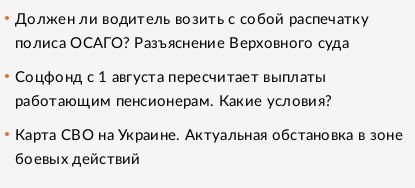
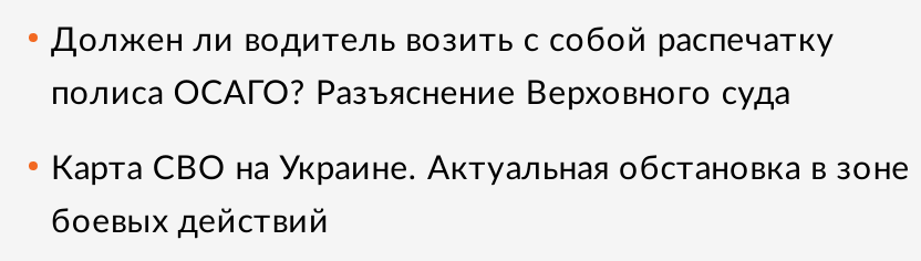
[15,70,332,109] Соцфонд с 1 августа пересчитает выплаты | работающим пенсионерам. Какие условия? -> none

